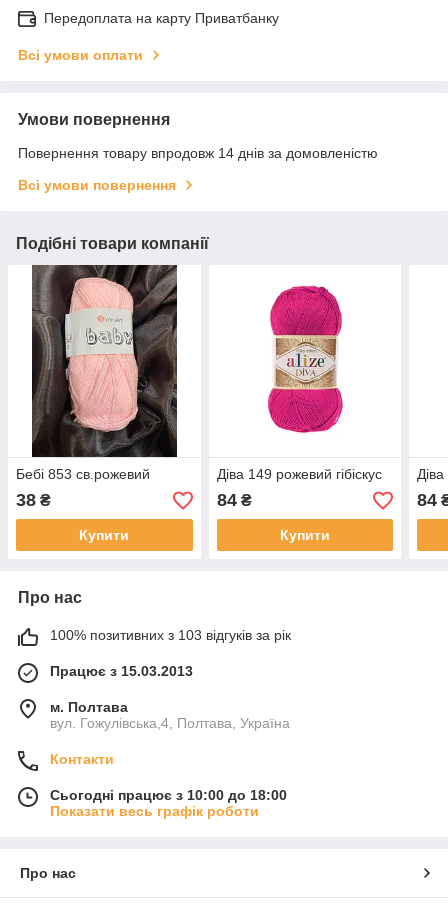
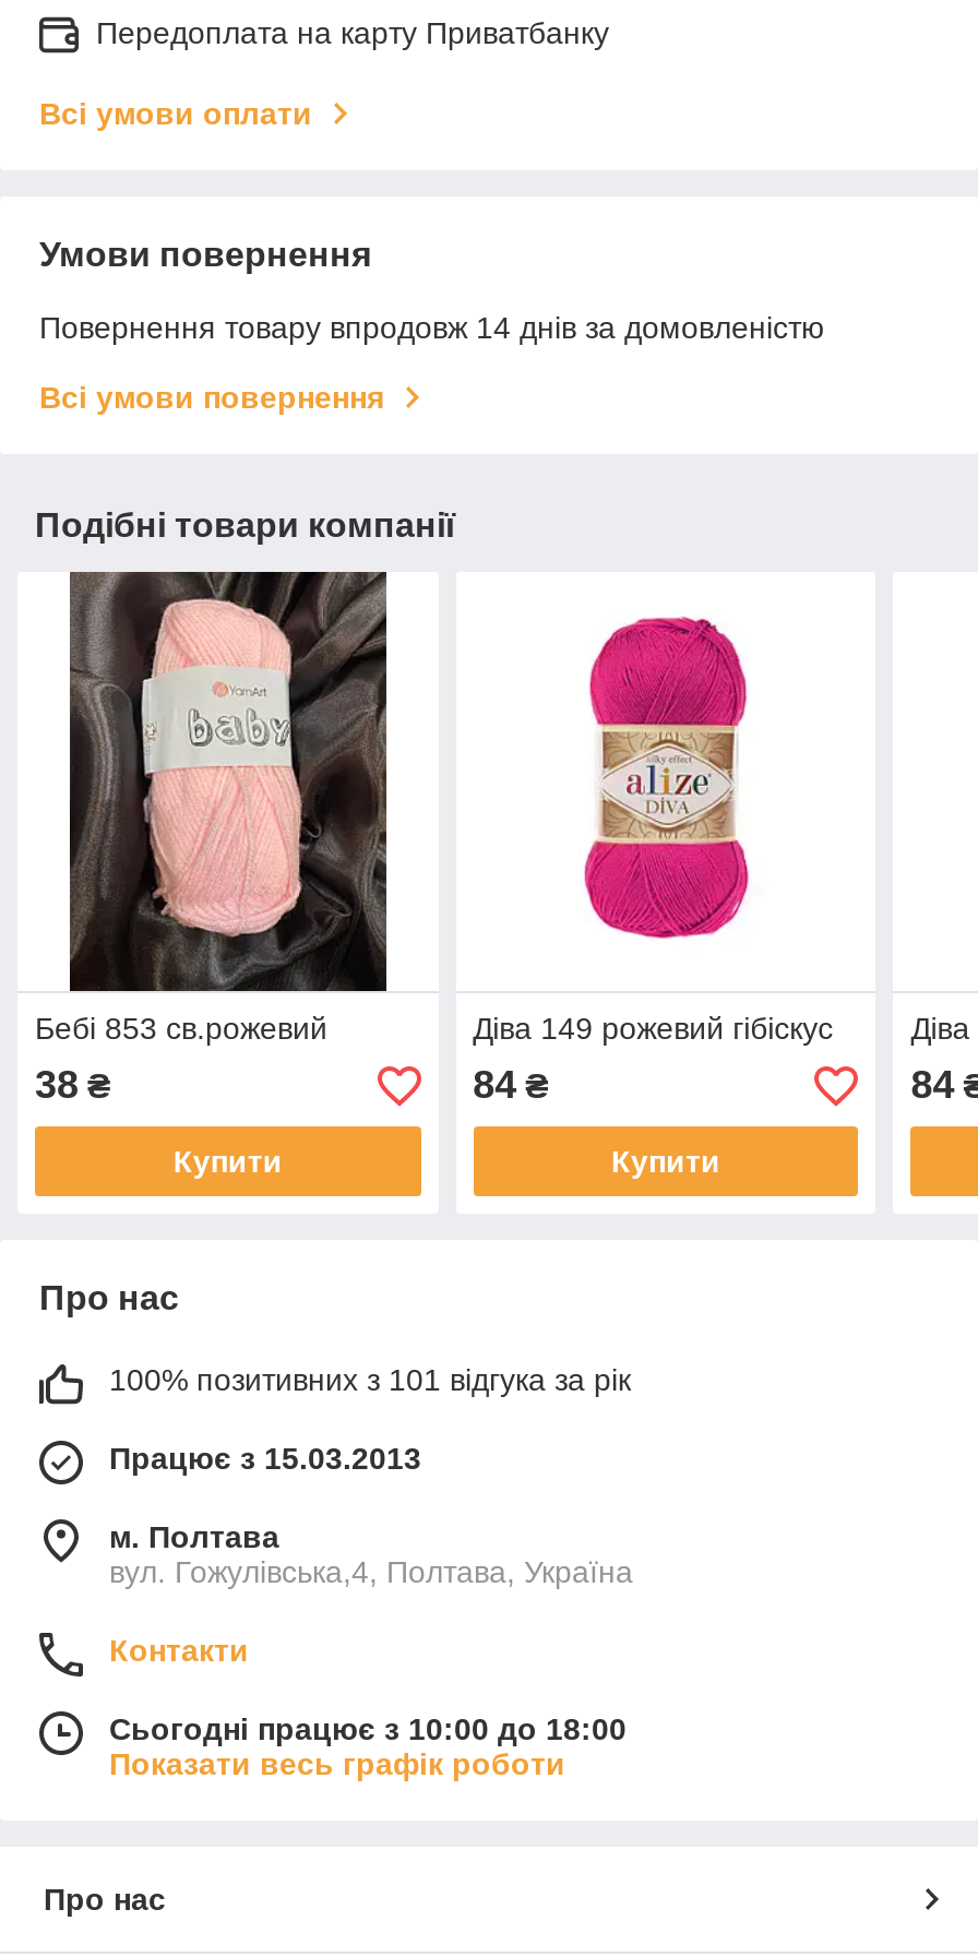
[50,627,291,643] 100% позитивних з 103 відгуків за рік -> [109,1363,631,1398] 100% позитивних з 101 відгука за рік

